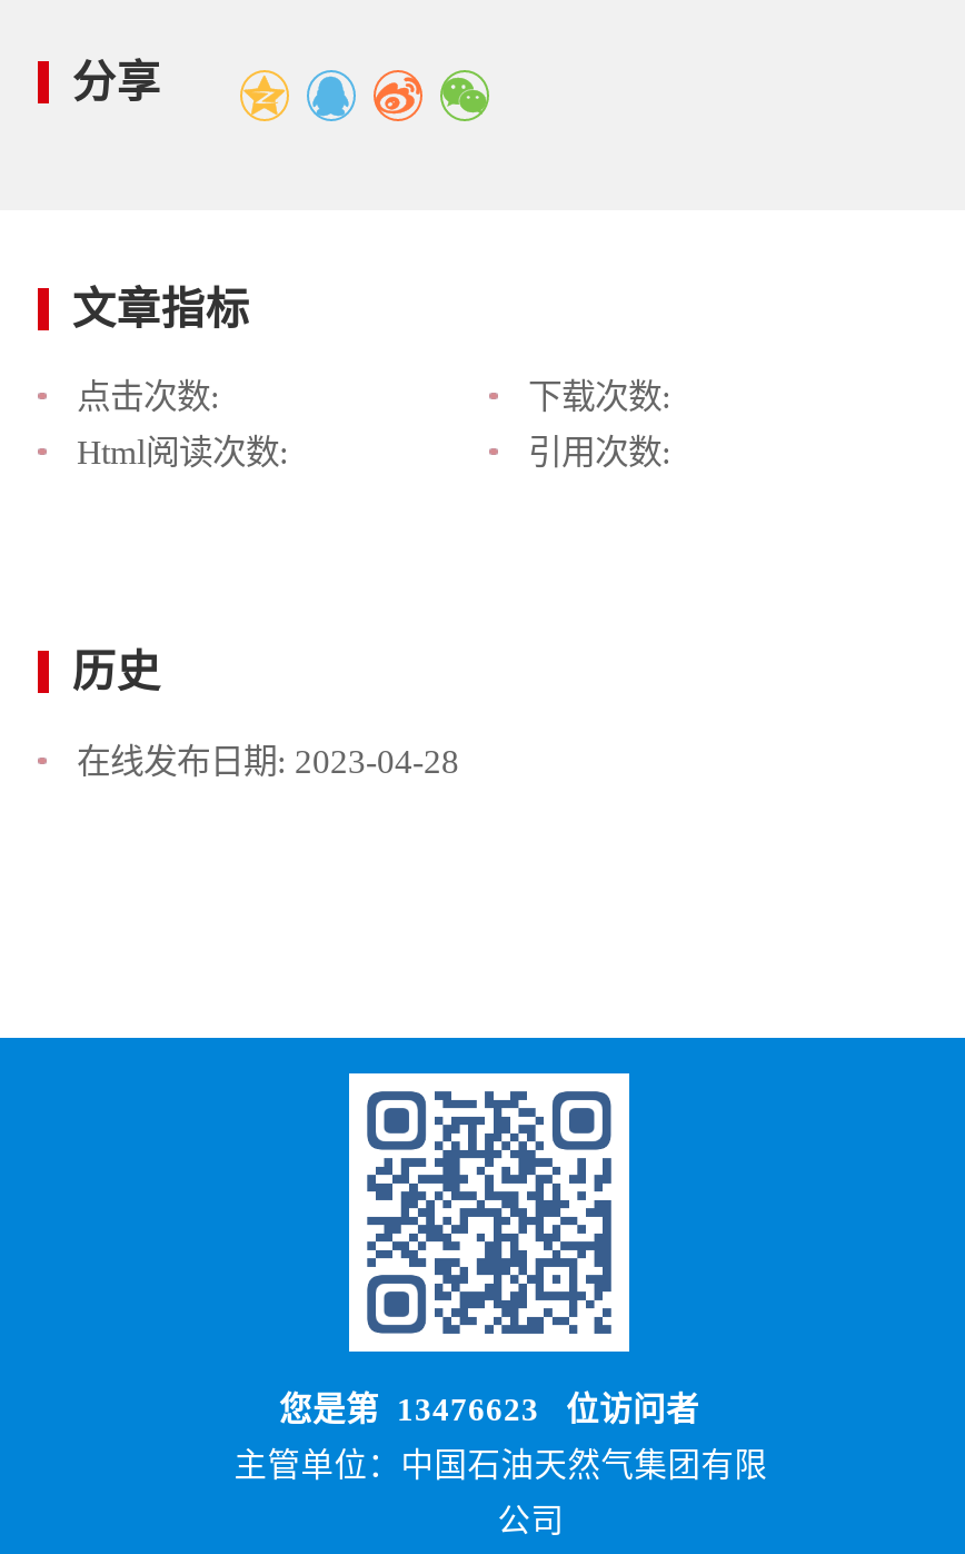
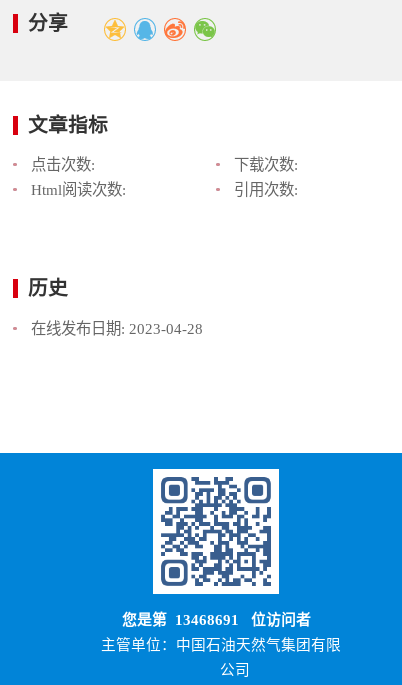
[279,1392,699,1428] 您是第13476623位访问者 -> [121,612,310,628] 您是第13468691位访问者

